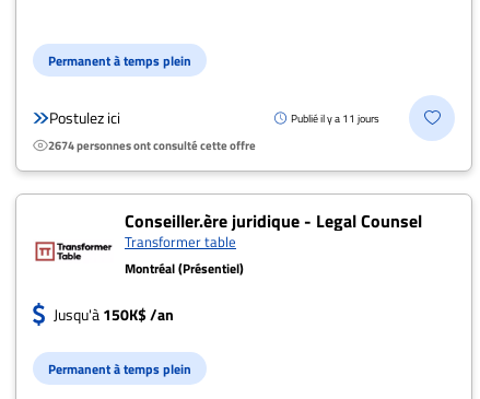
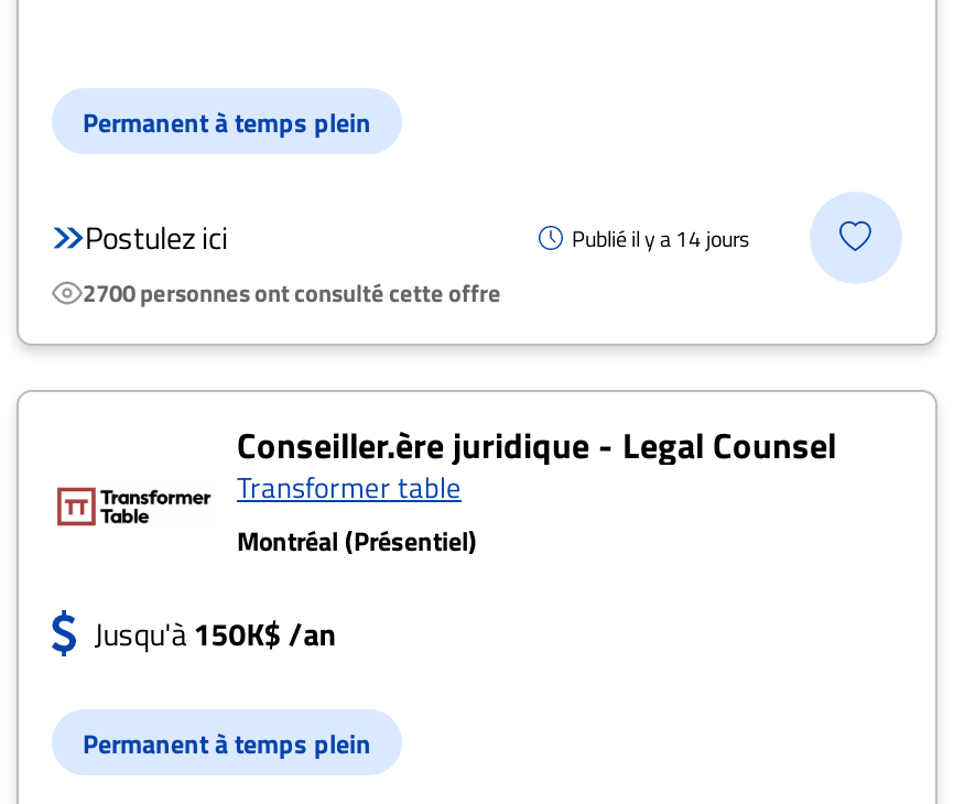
[291,110,379,126] Publié il y a 11 jours -> [572,221,750,254] Publié il y a 14 jours
[48,137,256,154] 2674 personnes ont consulté cette offre -> [83,275,501,311] 2700 personnes ont consulté cette offre

